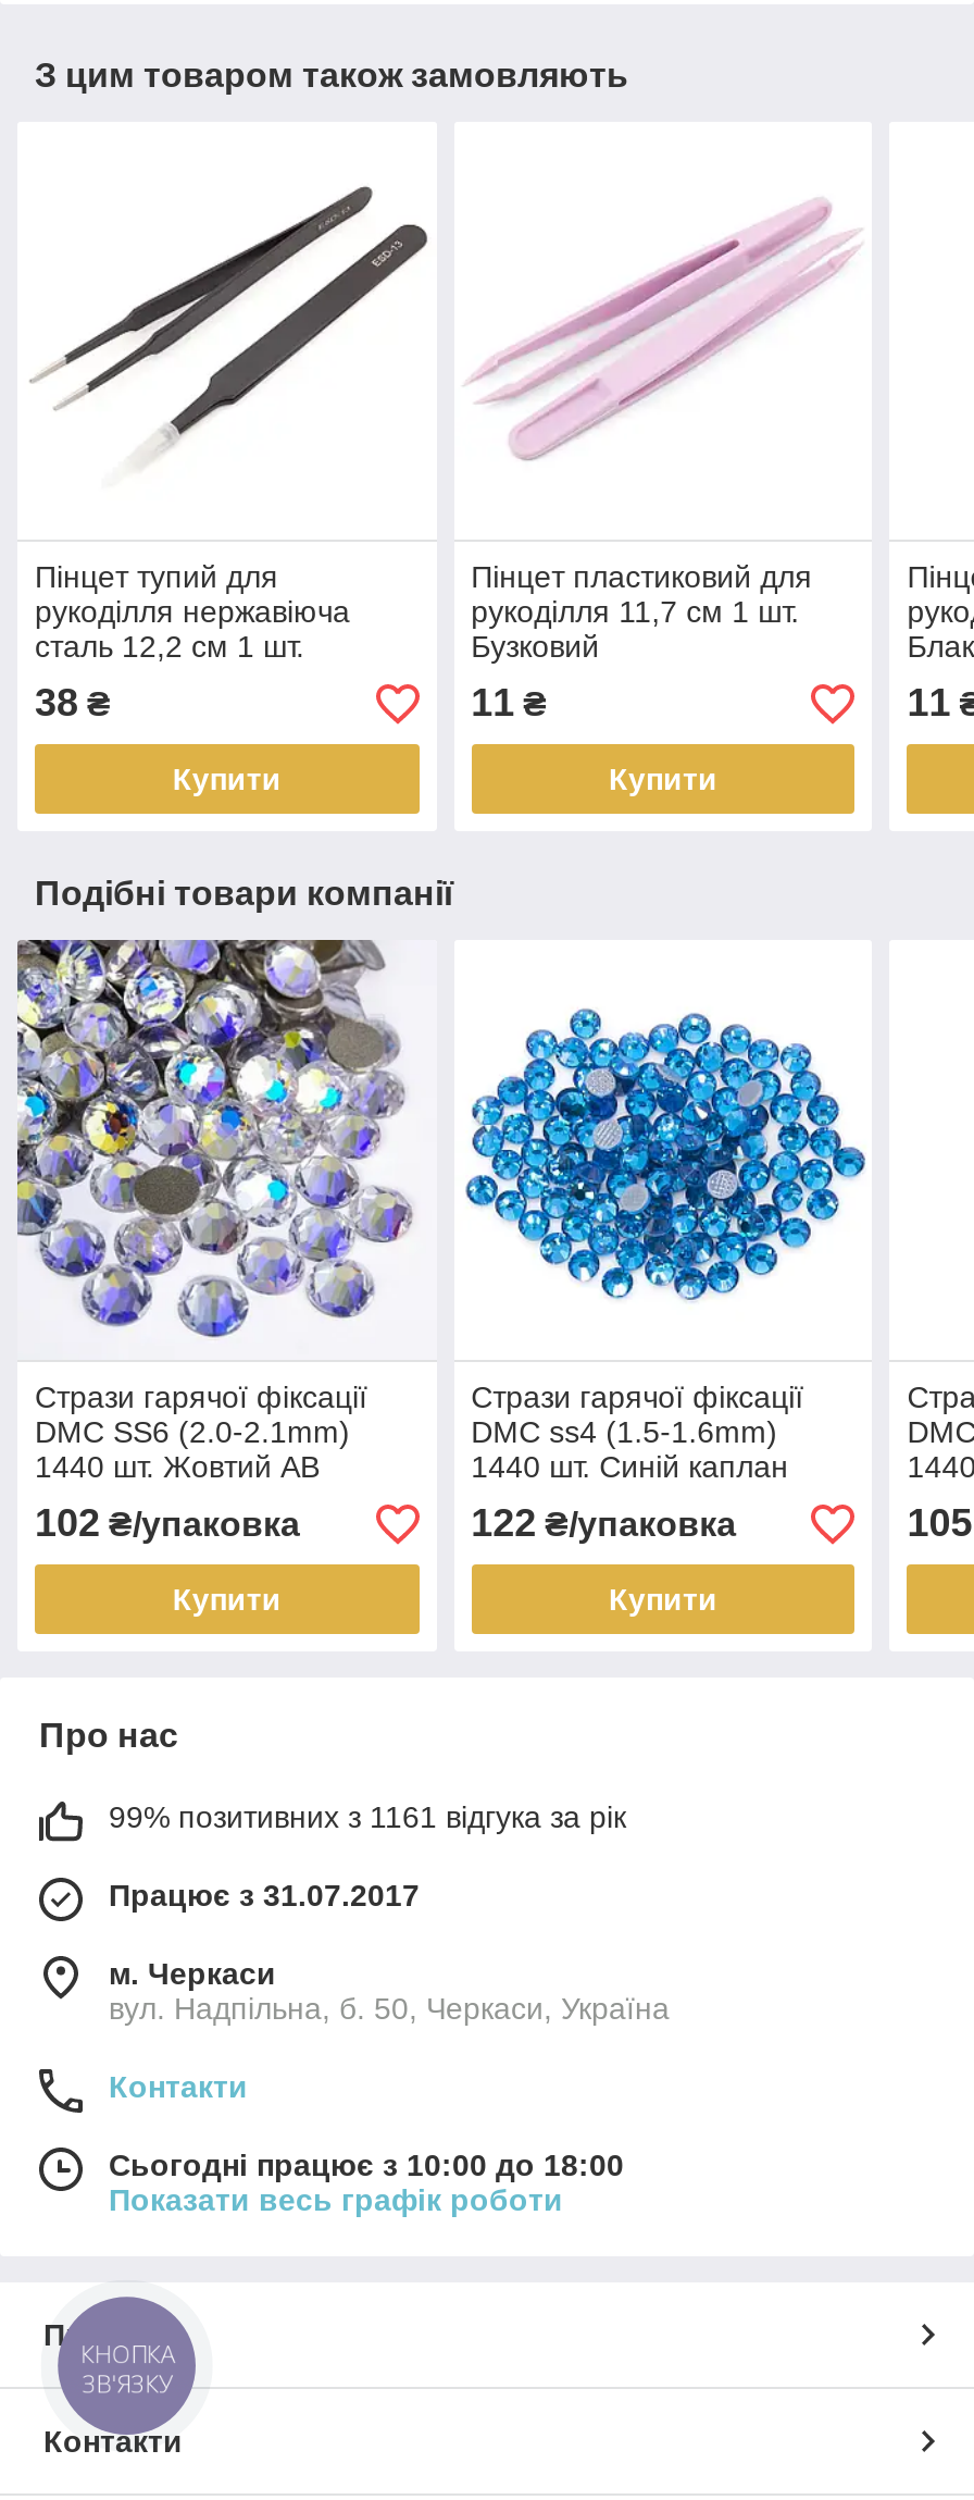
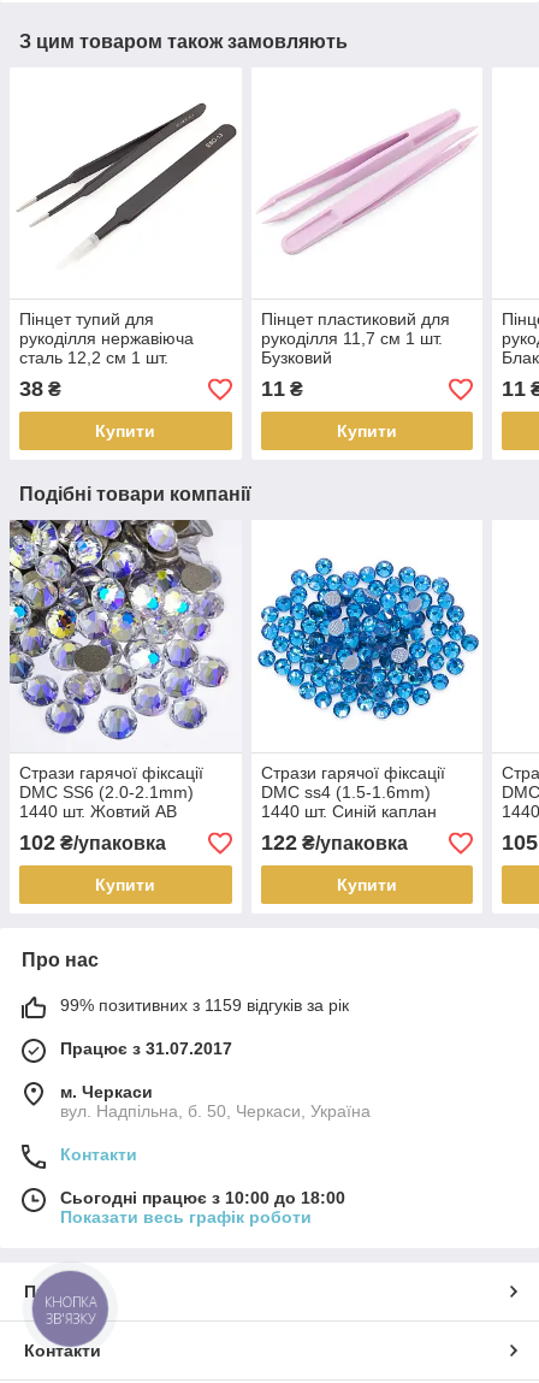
[109,1799,626,1834] 99% позитивних з 1161 відгука за рік -> [60,995,349,1015] 99% позитивних з 1159 відгуків за рік

